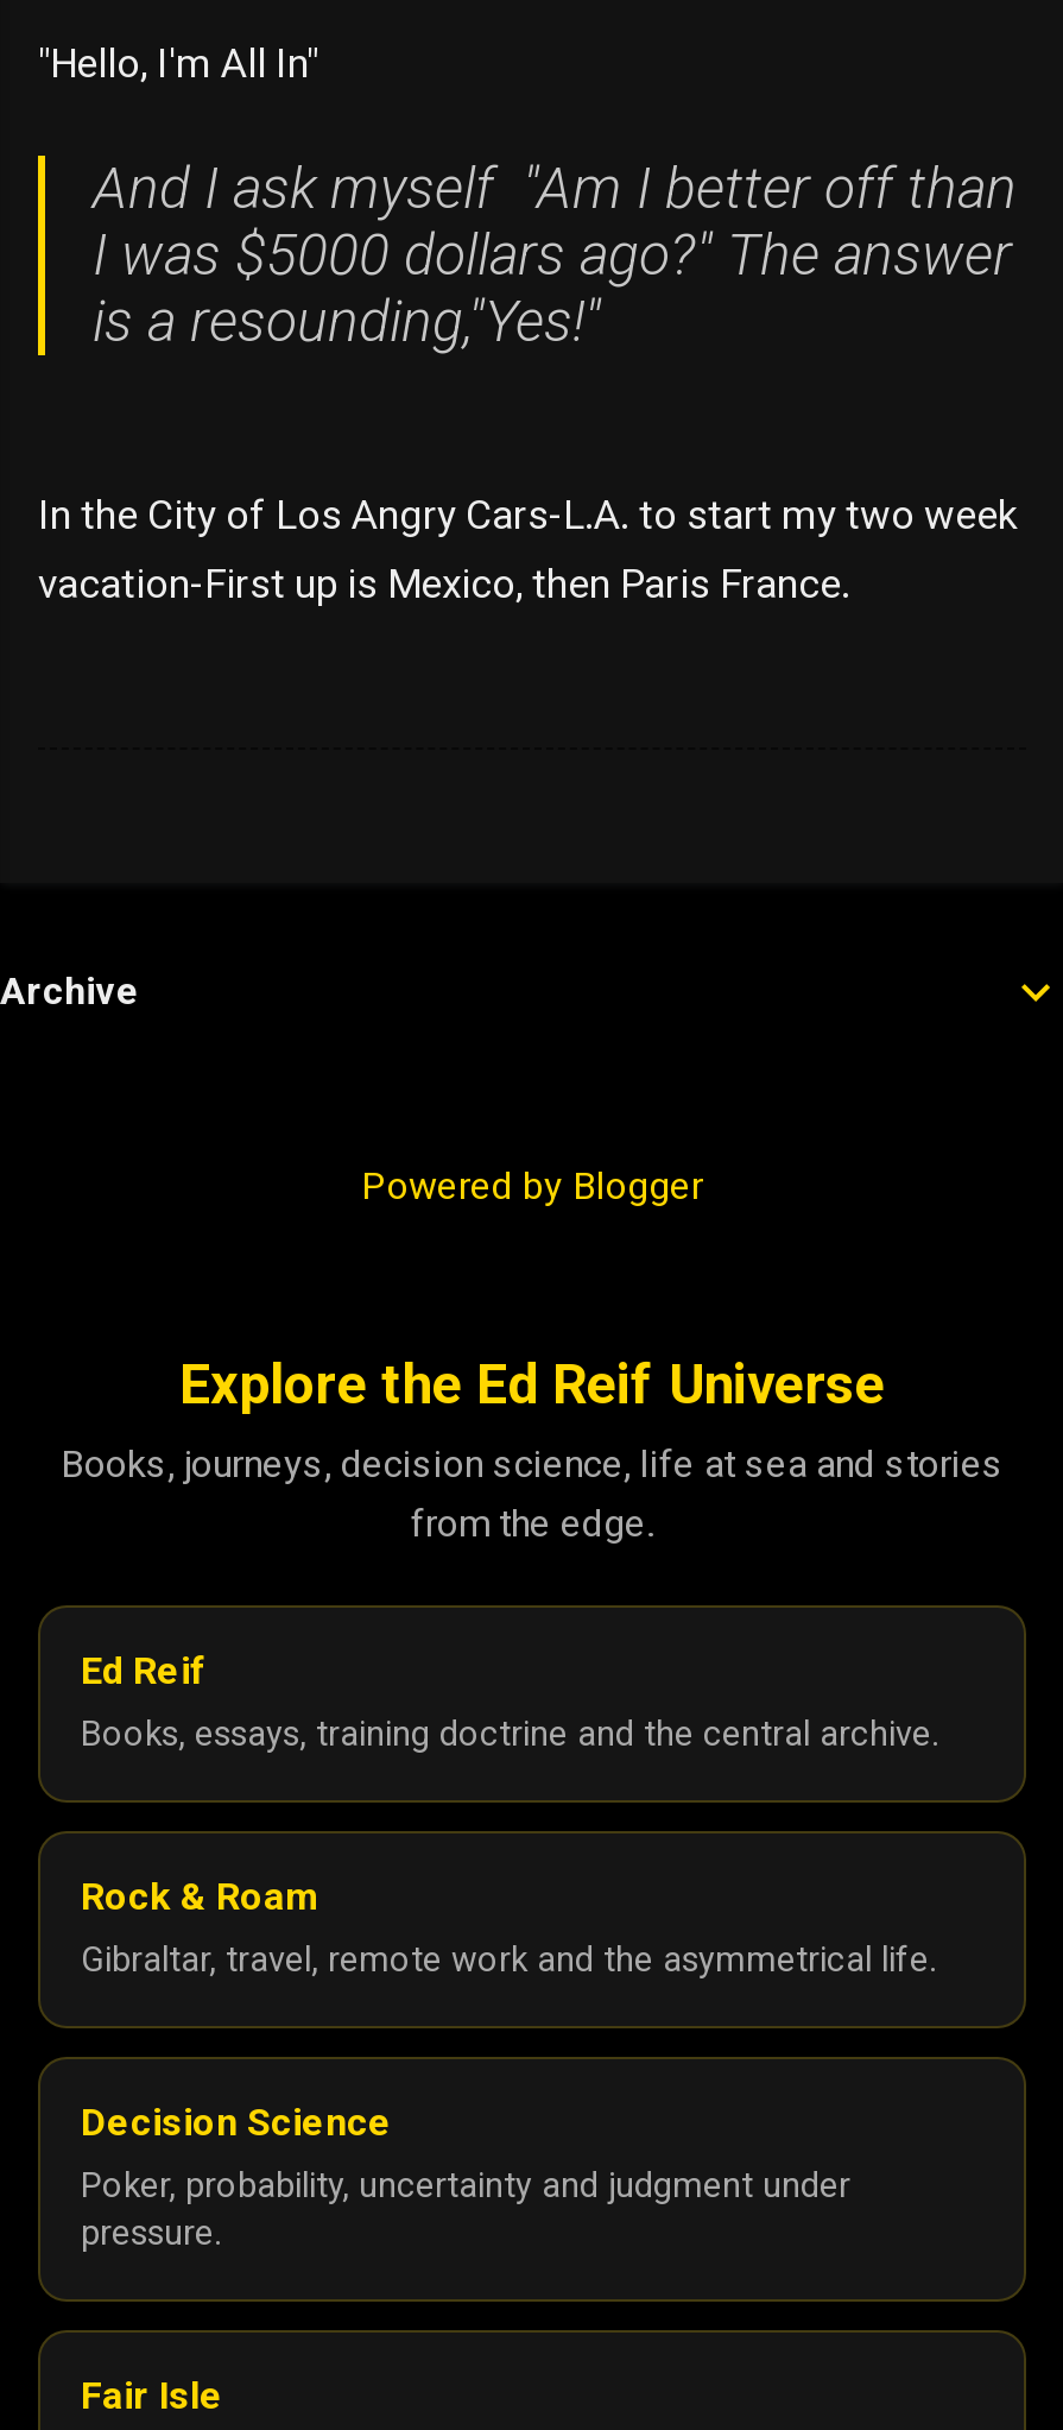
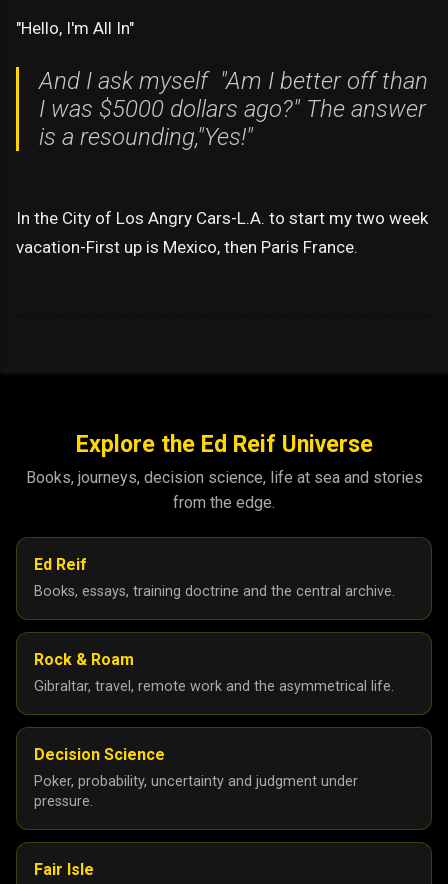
[0,967,140,1012] Archive -> none
[361,1163,703,1208] Powered by Blogger -> none

